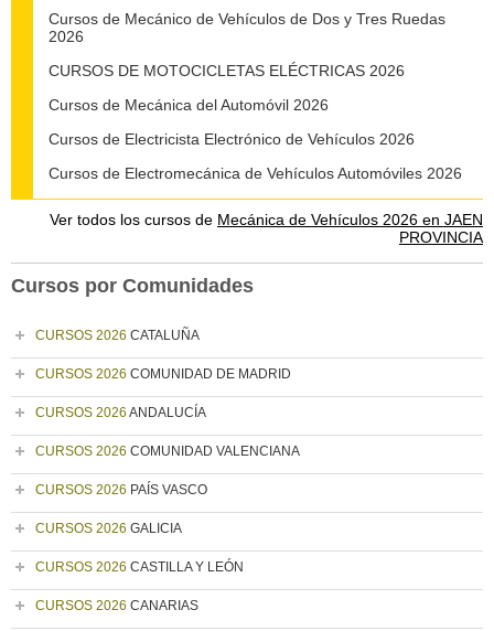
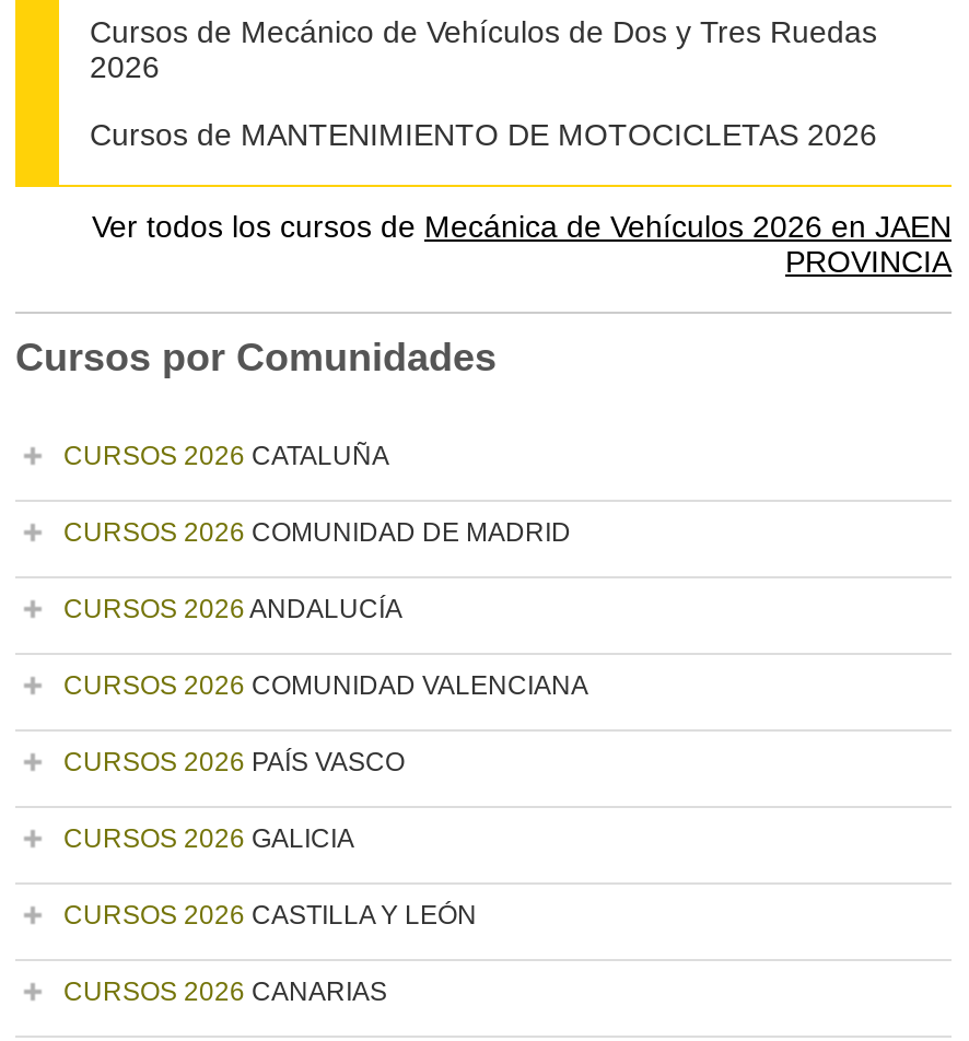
[49,62,462,182] CURSOS DE MOTOCICLETAS ELÉCTRICAS 2026 | Cursos de Mecánica del Automóvil 2026 | Cursos de Electricista Electrónico de Vehículos 2026 | Cursos de Electromecánica de Vehículos Automóviles 2026 -> [90,117,877,152] Cursos de MANTENIMIENTO DE MOTOCICLETAS 2026

